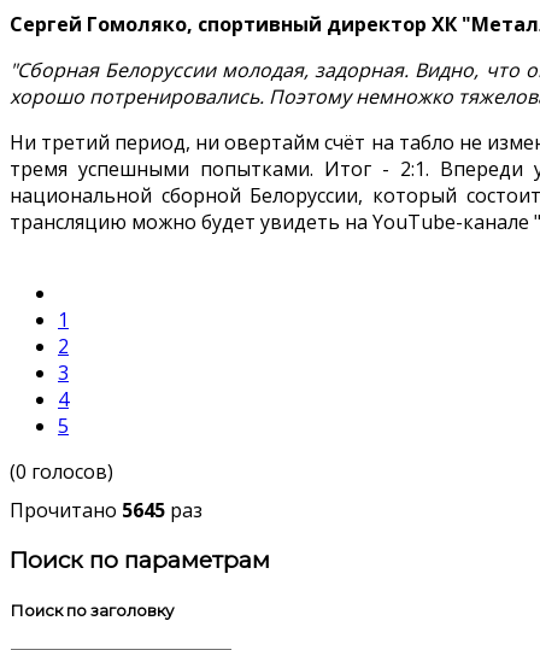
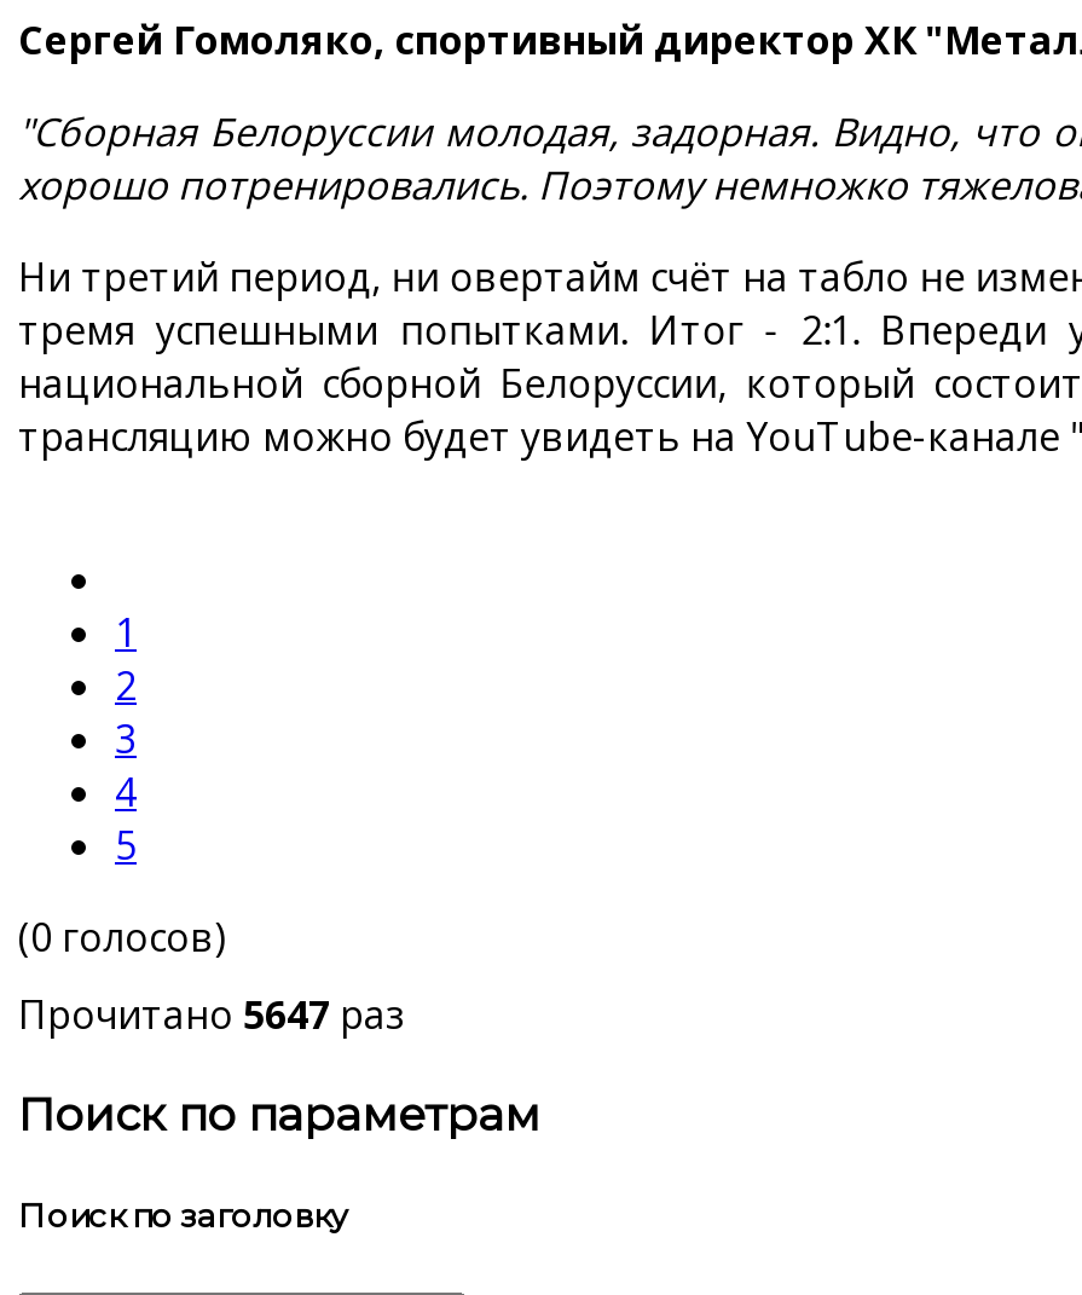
[10,497,202,523] Прочитано 5645 раз -> [18,988,405,1041] Прочитано 5647 раз

